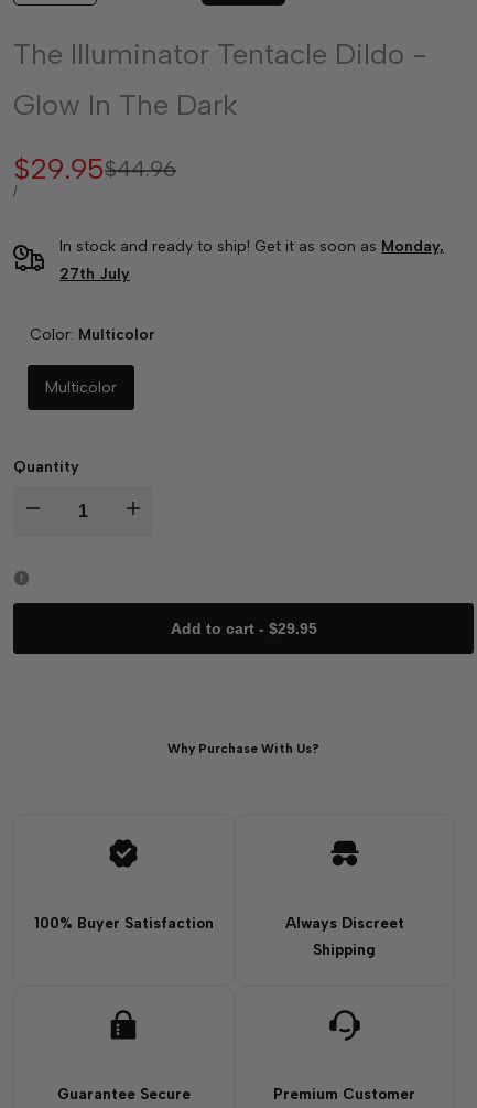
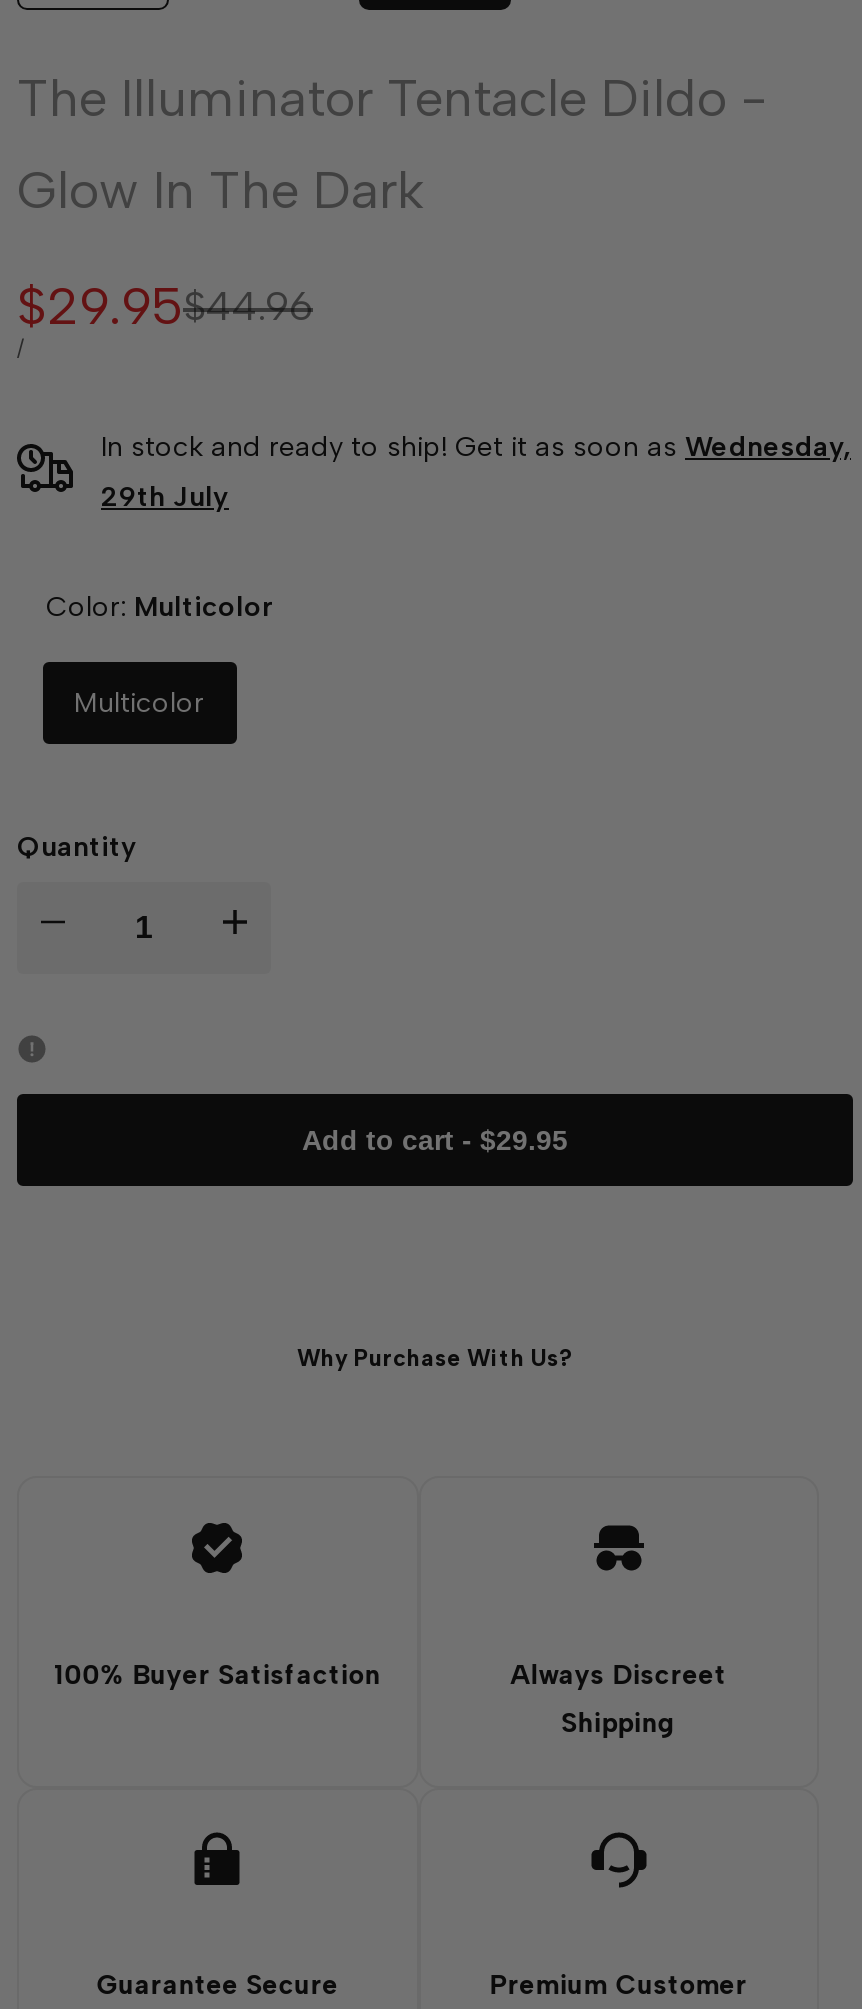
[59,237,444,256] In stock and ready to ship! Get it as soon as Monday, -> [101,430,851,464] In stock and ready to ship! Get it as soon as Wednesday,
[59,265,130,283] 27th July -> [101,480,229,514] 29th July

